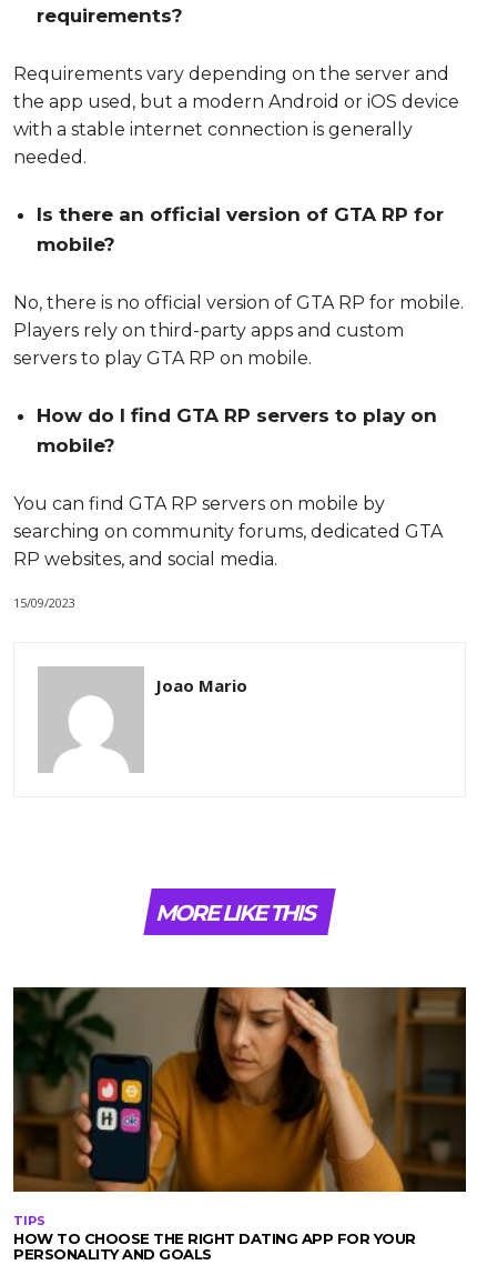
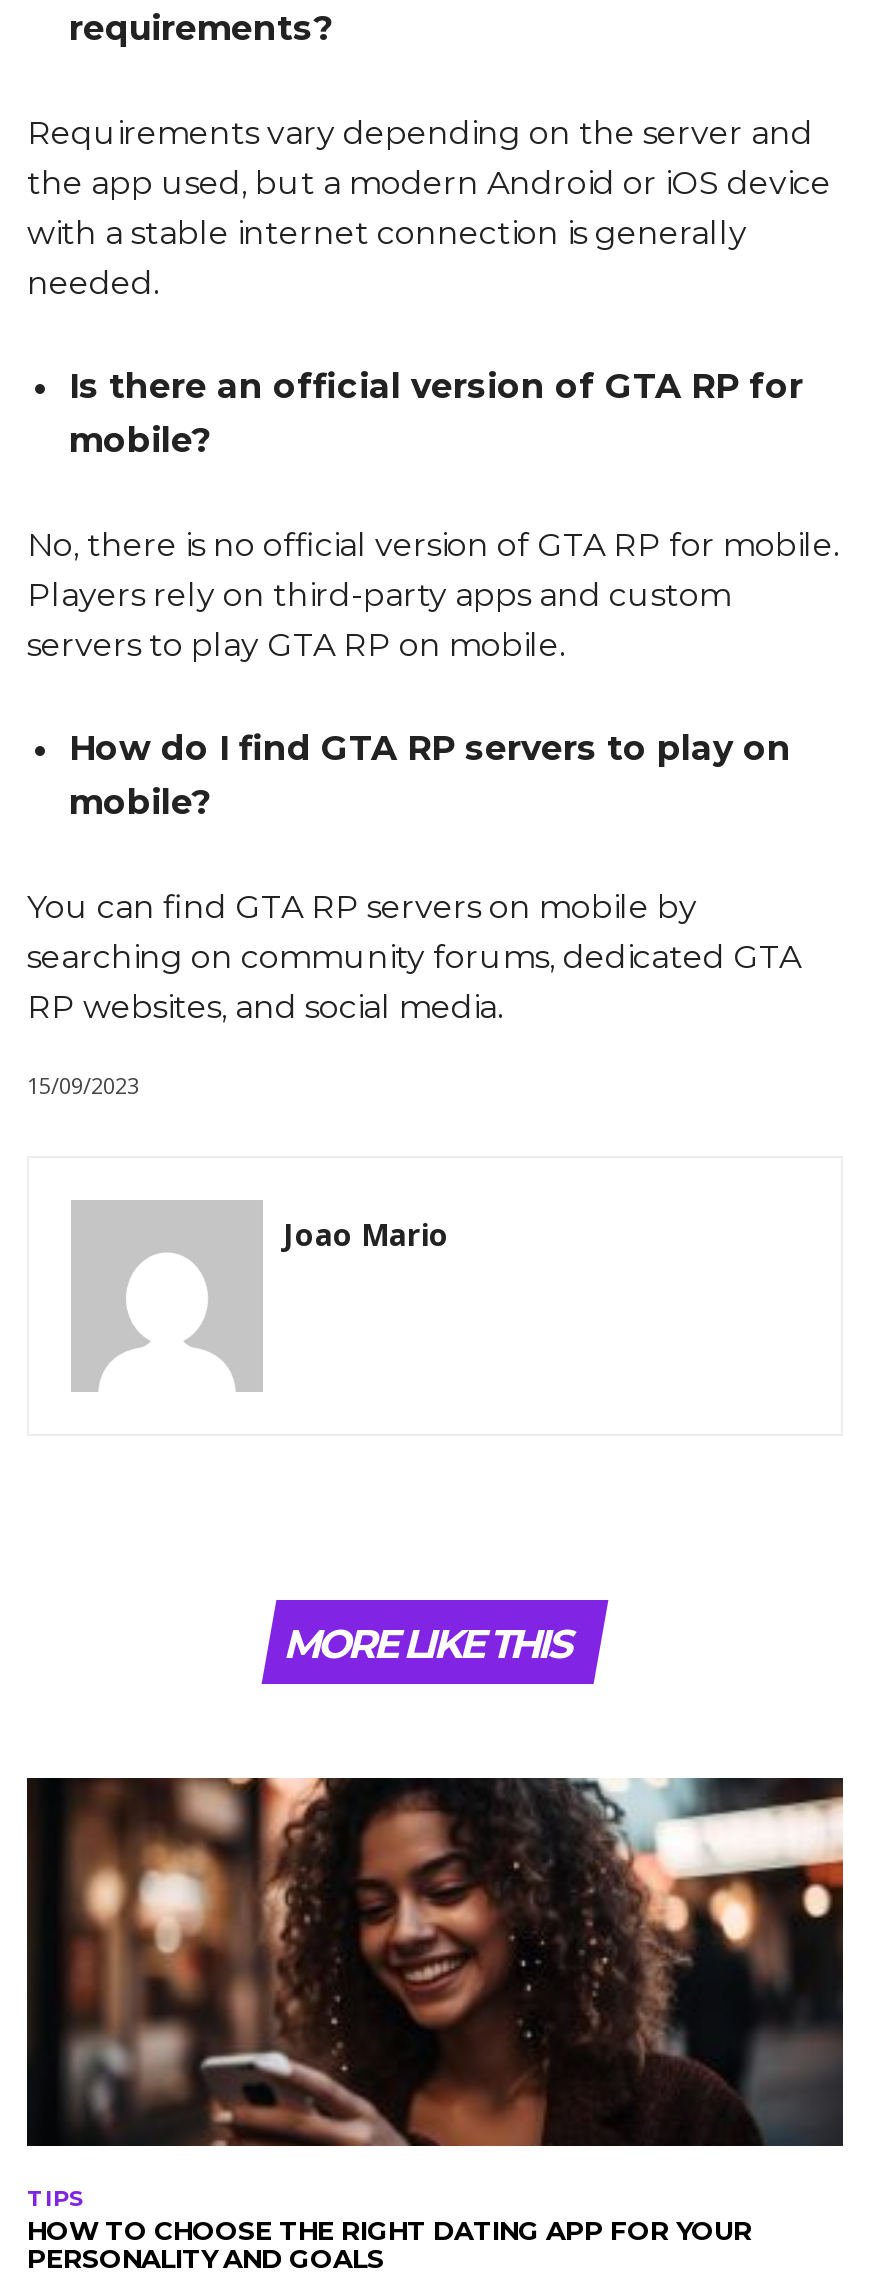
[13,986,467,1193] [image] -> [27,1776,845,2148] [image]

